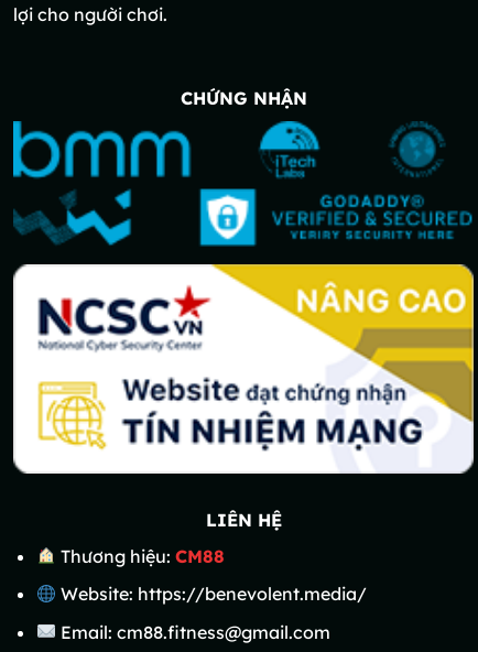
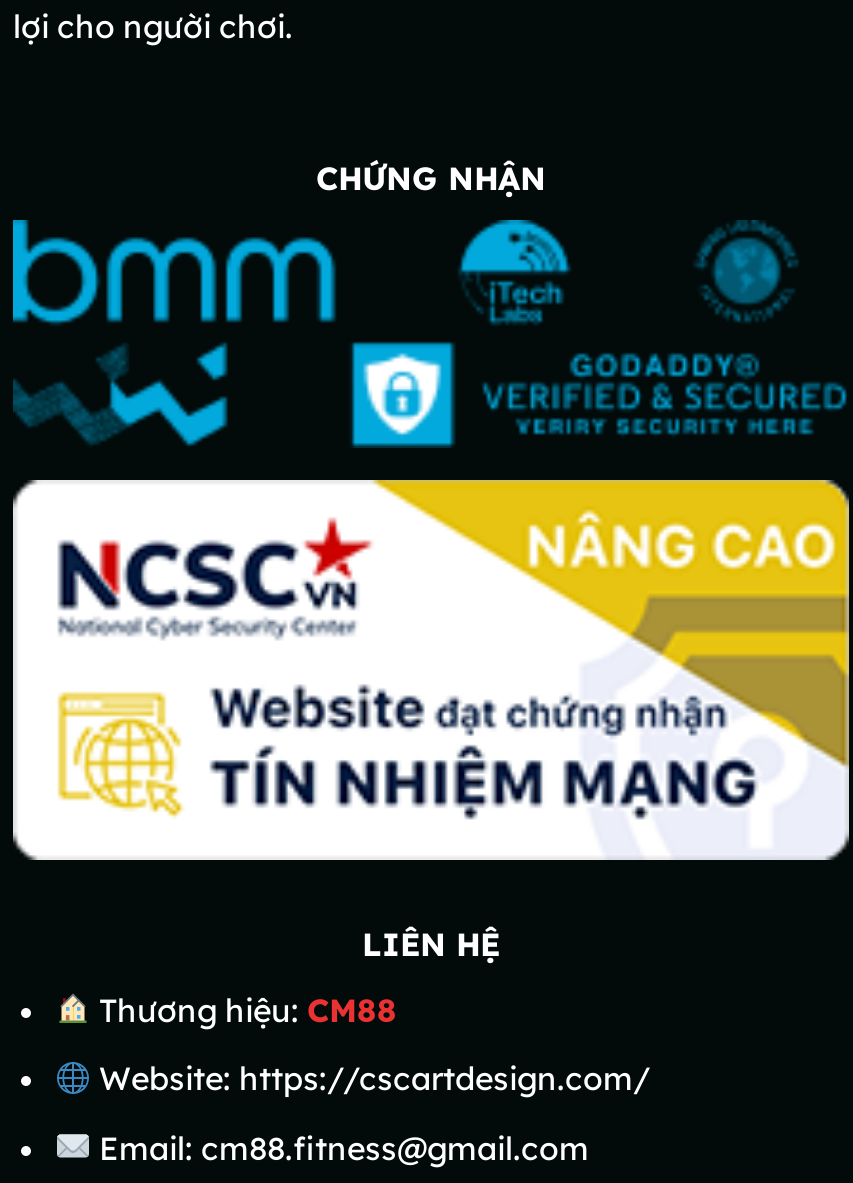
[56,583,367,605] Website: https://benevolent.media/ -> [91,1059,651,1099] Website: https://cscartdesign.com/

